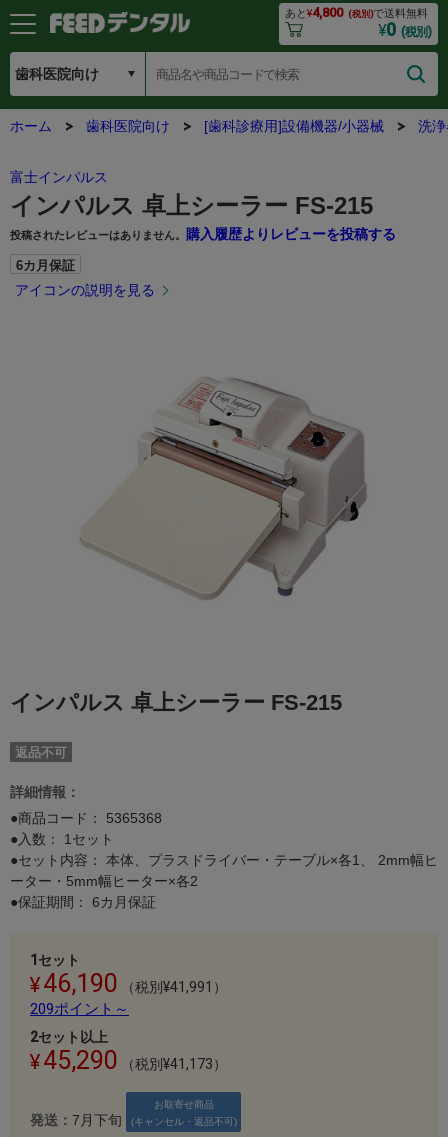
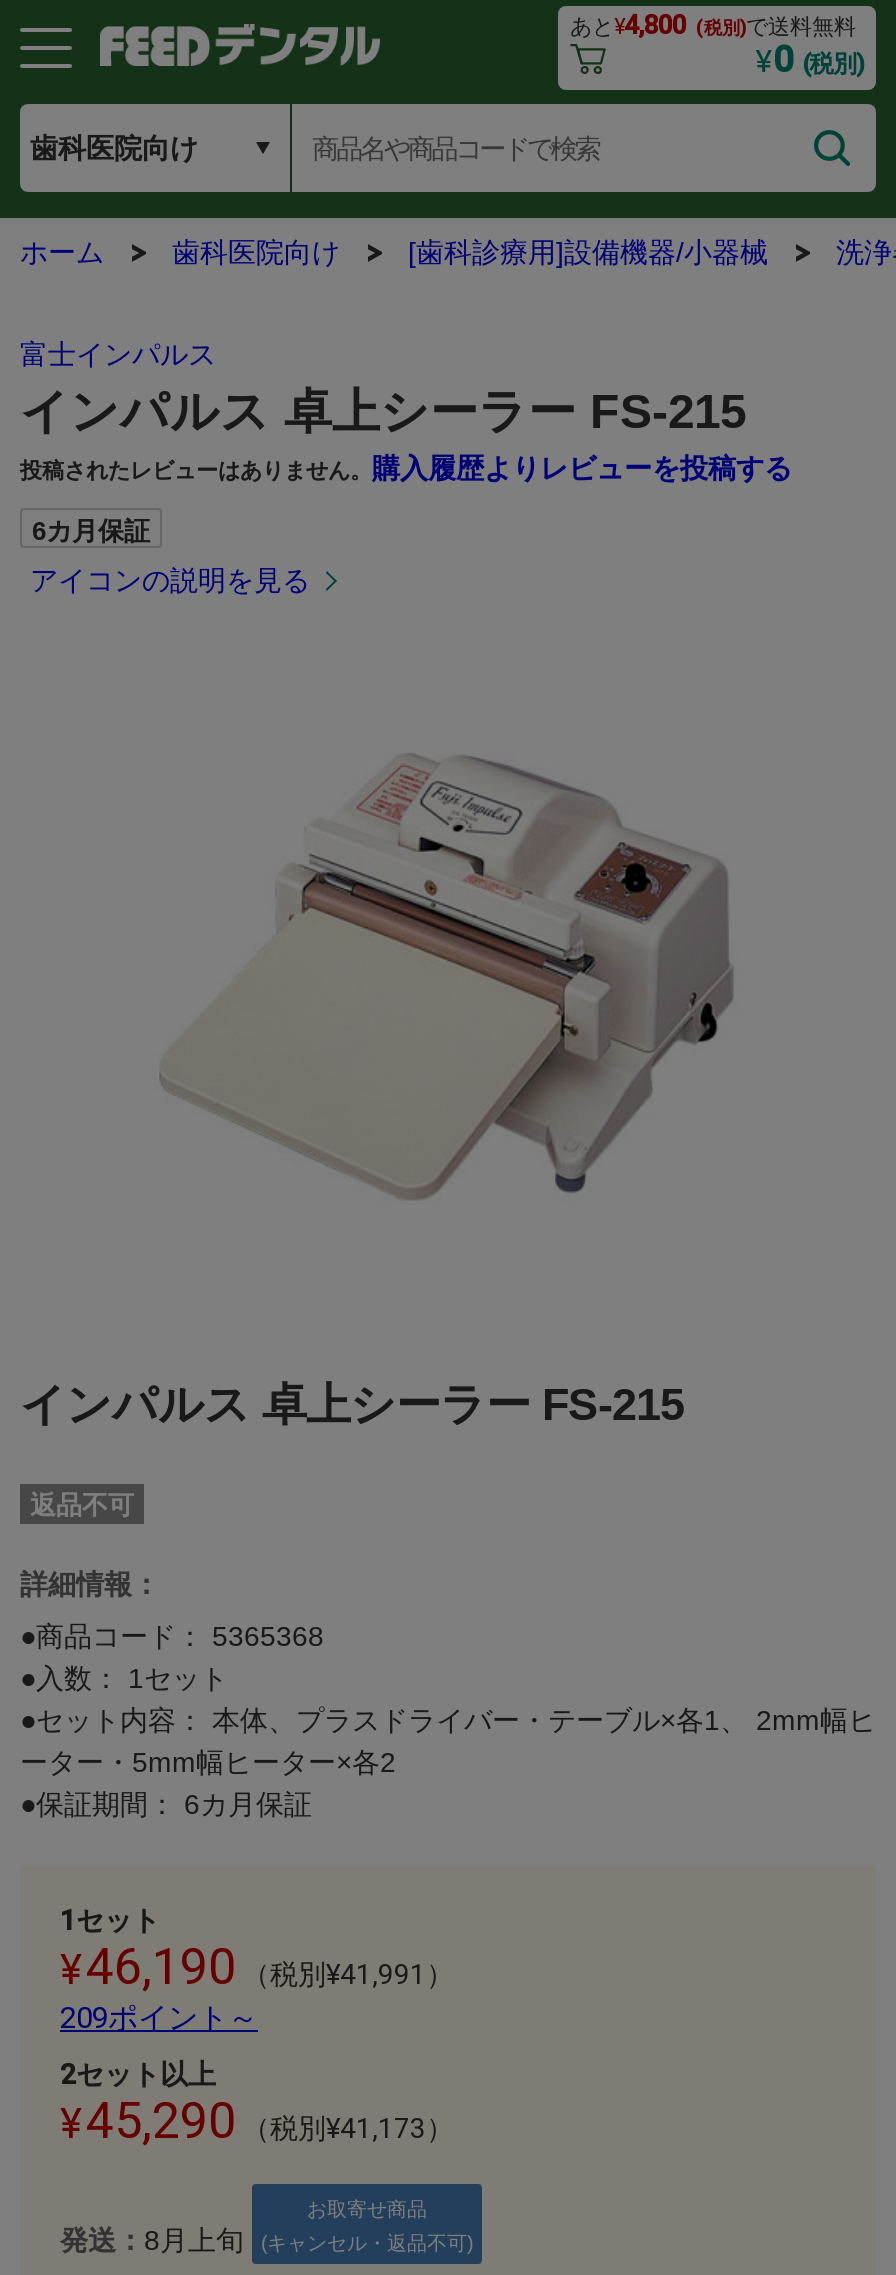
[30,1112,236,1128] 発送：7月下旬 (キャンセル・返品不可) -> [60,2224,473,2256] 発送：8月上旬 (キャンセル・返品不可)

